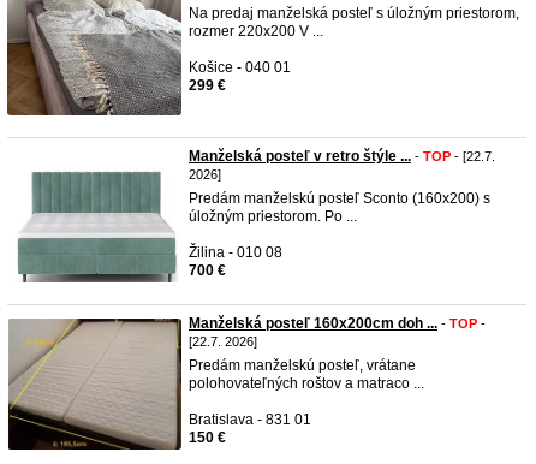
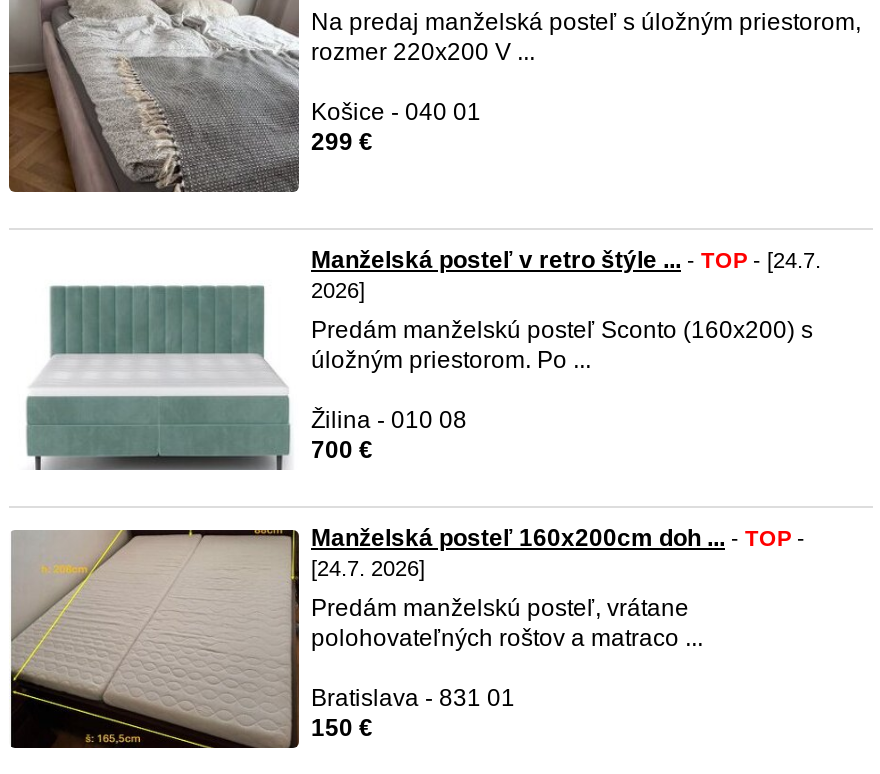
[189,148,495,165] Manželská posteľ v retro štýle ... - TOP - [22.7. -> [311,246,821,274] Manželská posteľ v retro štýle ... - TOP - [24.7.
[189,334,257,349] [22.7. 2026] -> [311,556,425,580] [24.7. 2026]

